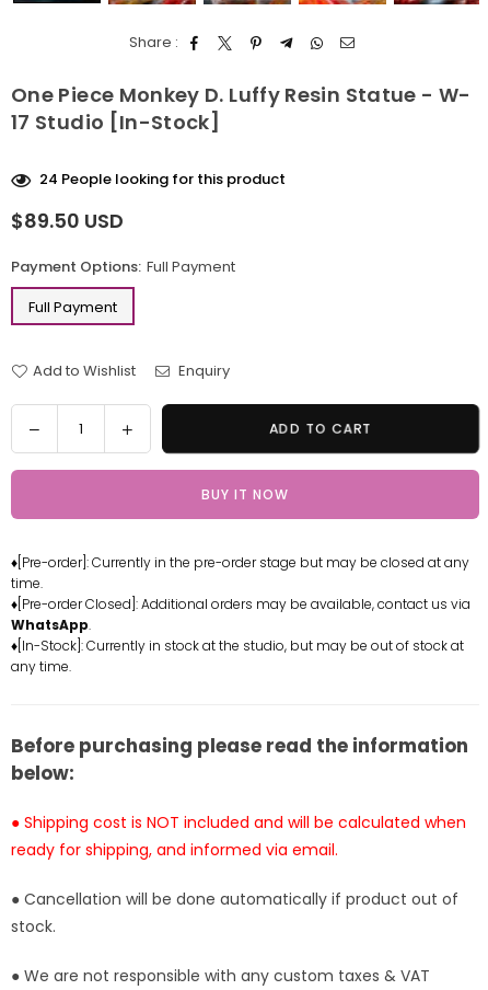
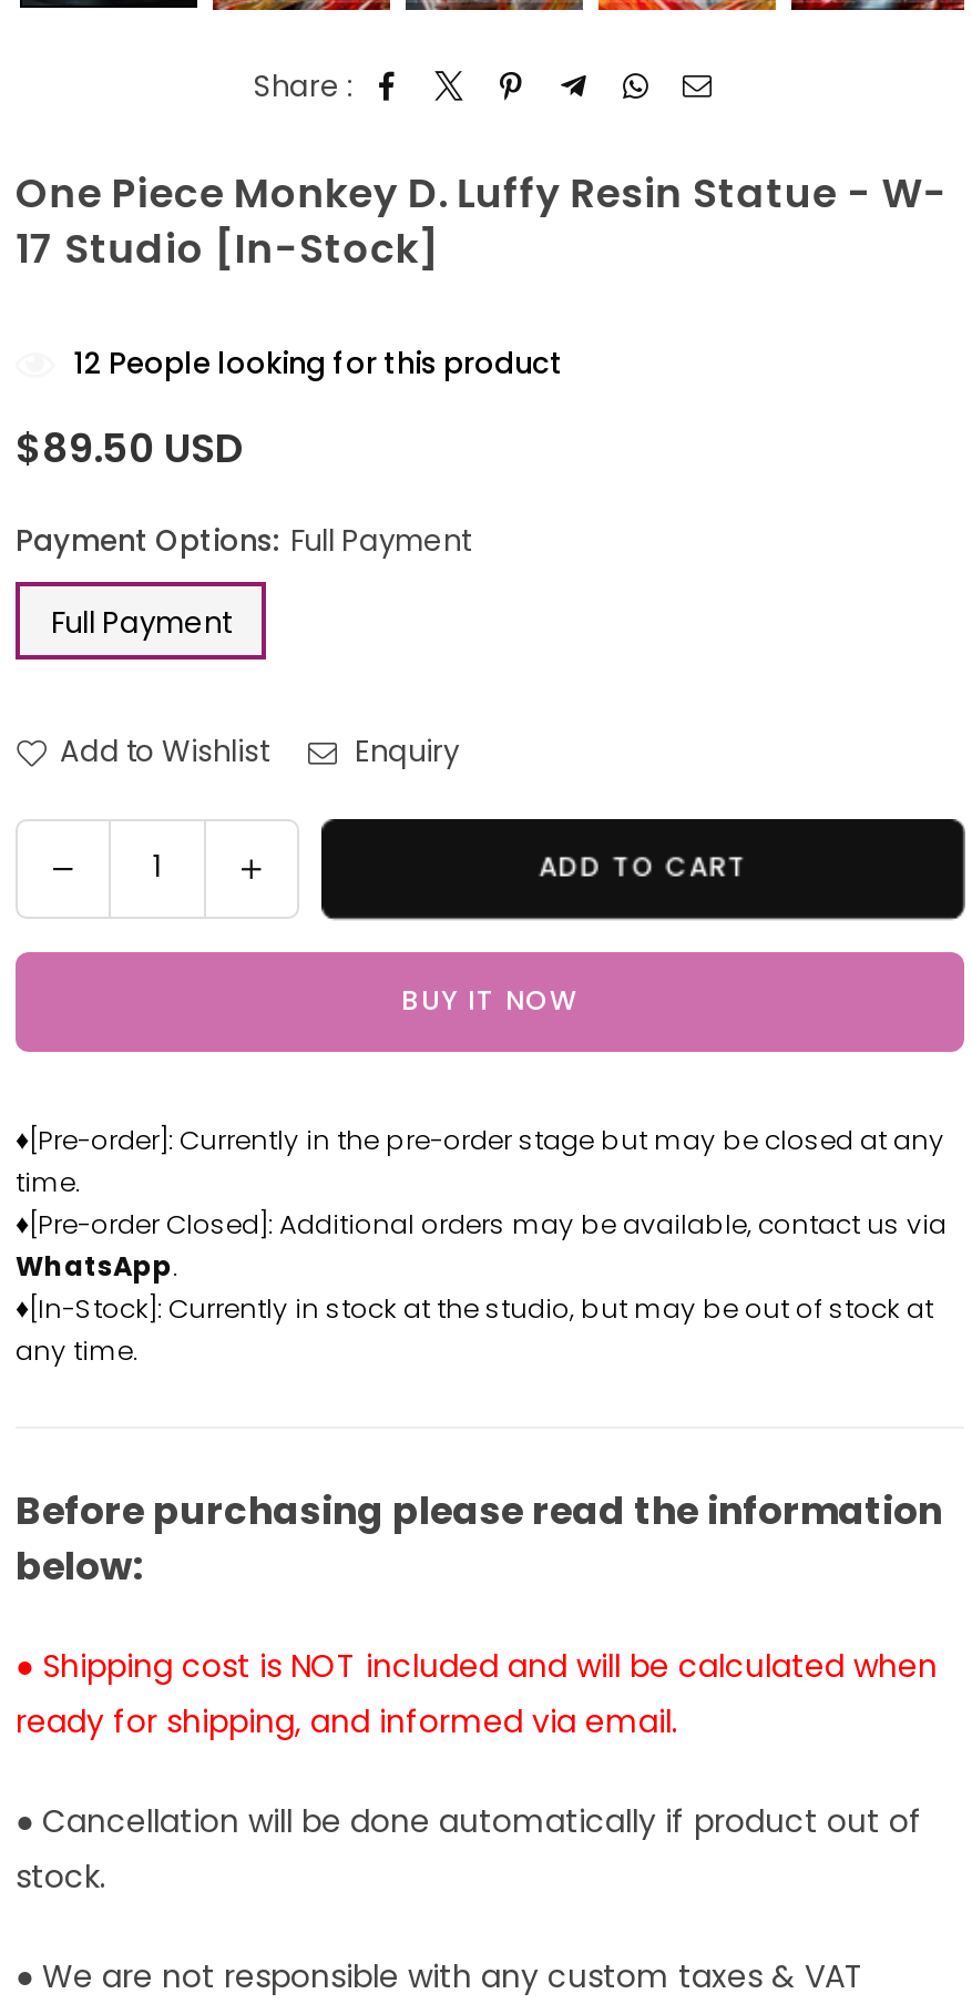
[39,169,286,190] 24 People looking for this product -> [73,342,563,384] 12 People looking for this product

